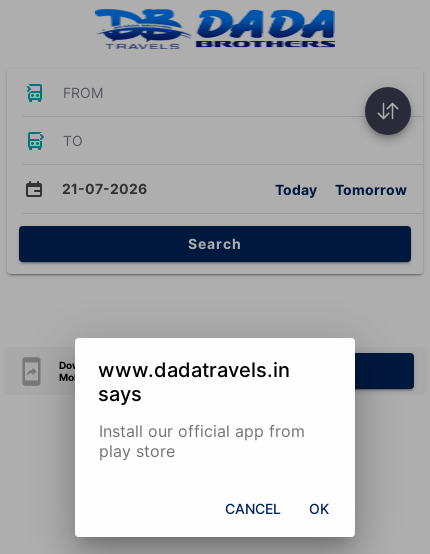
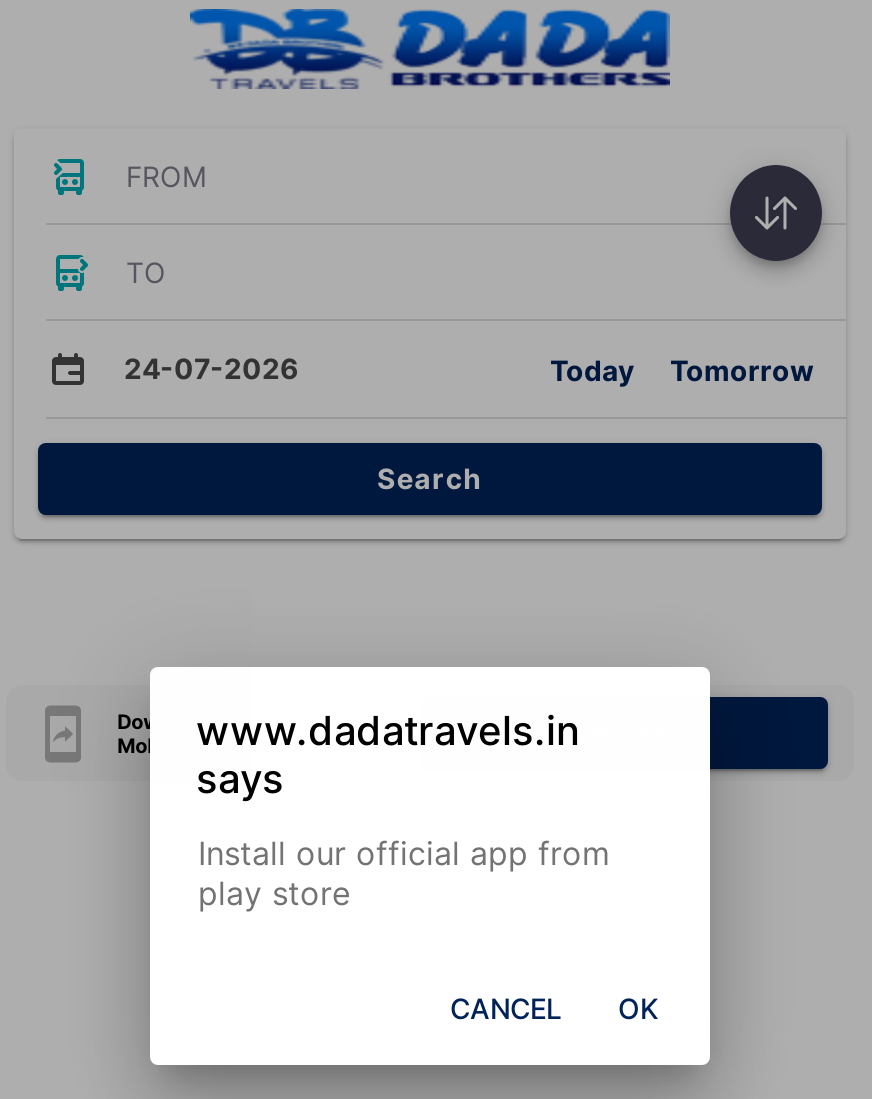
[62,180,147,197] 21-07-2026 -> [124,351,298,385] 24-07-2026

